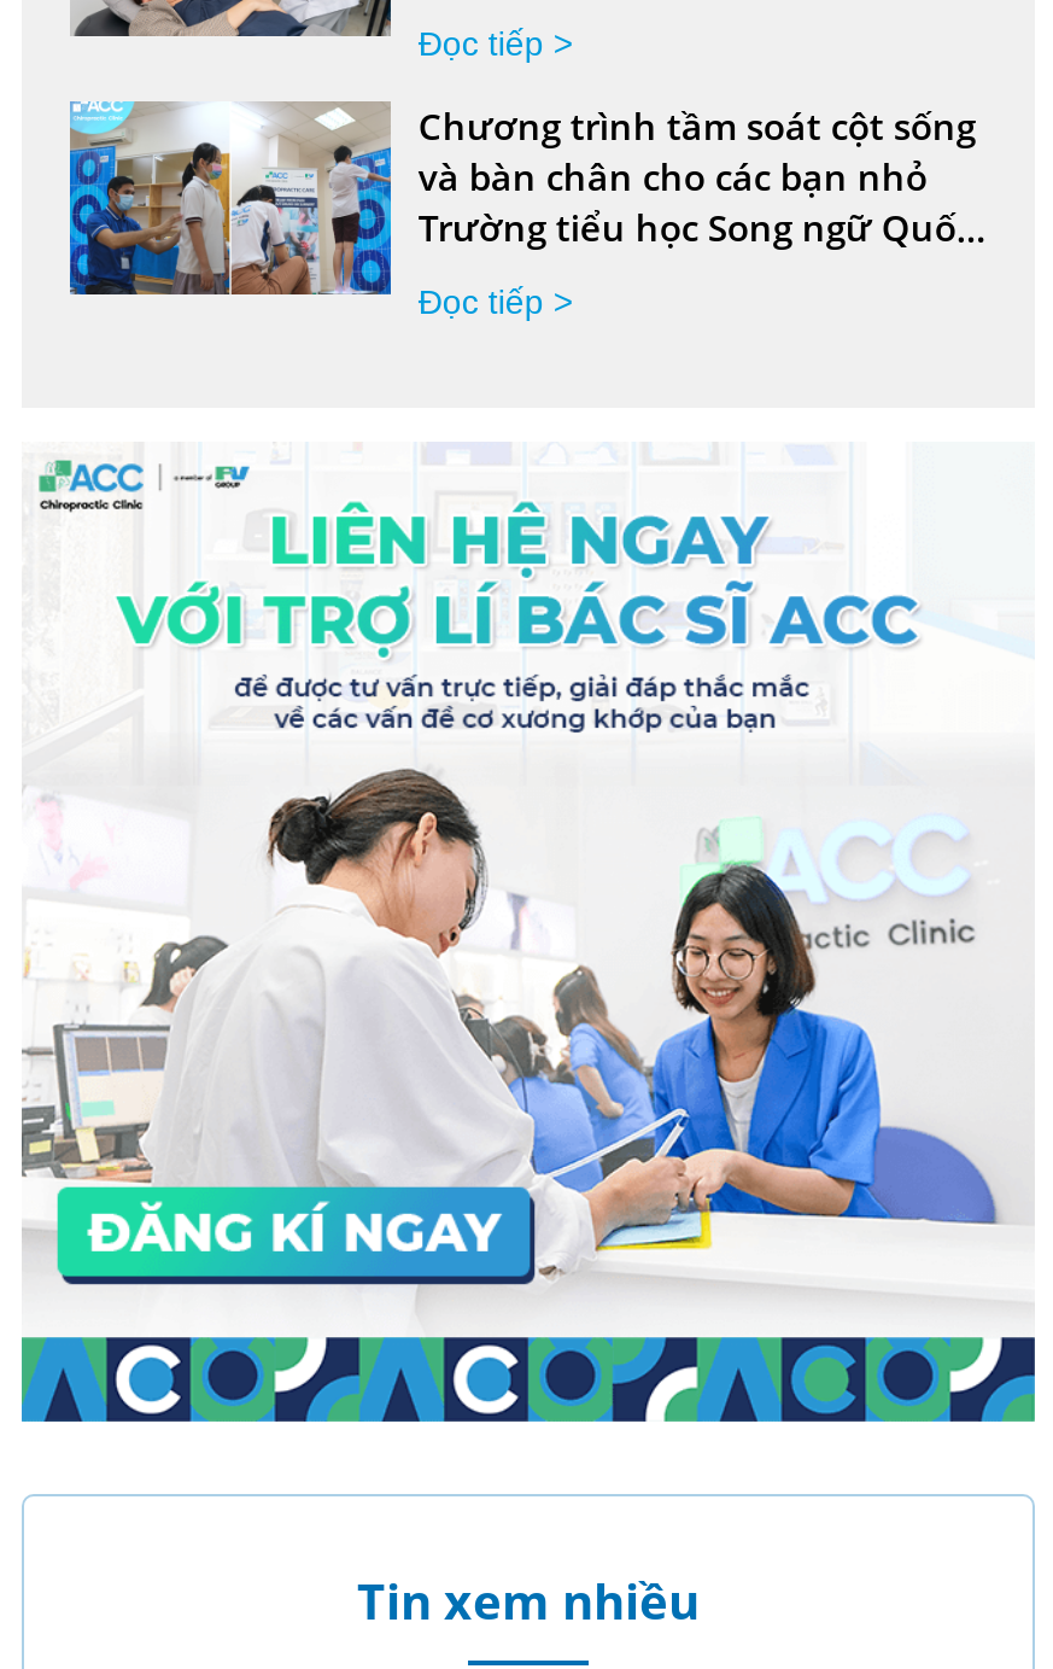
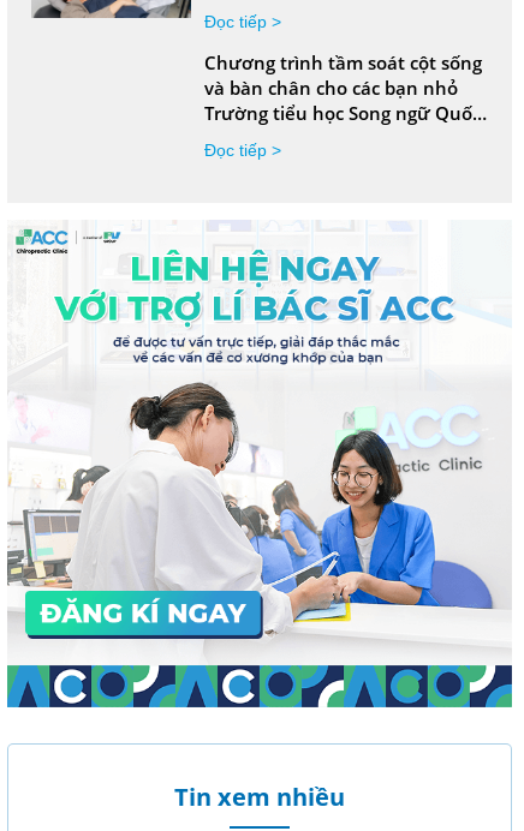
[68,99,393,297] [image] -> none

